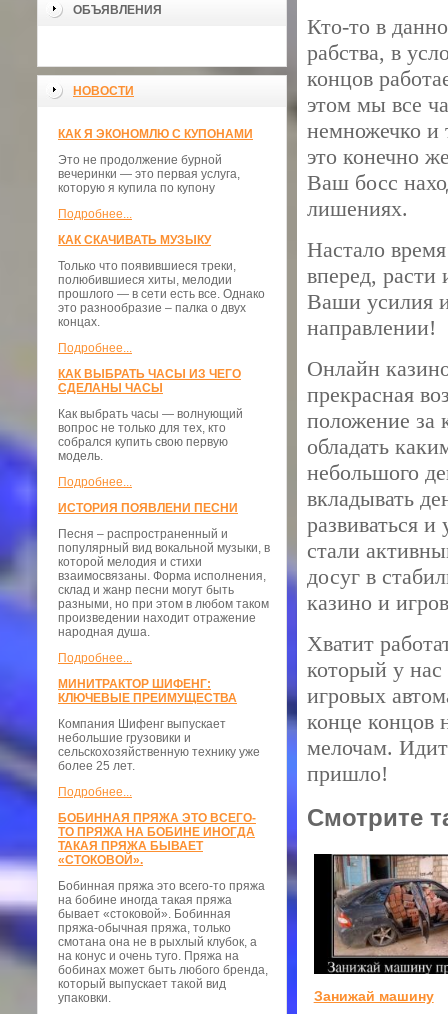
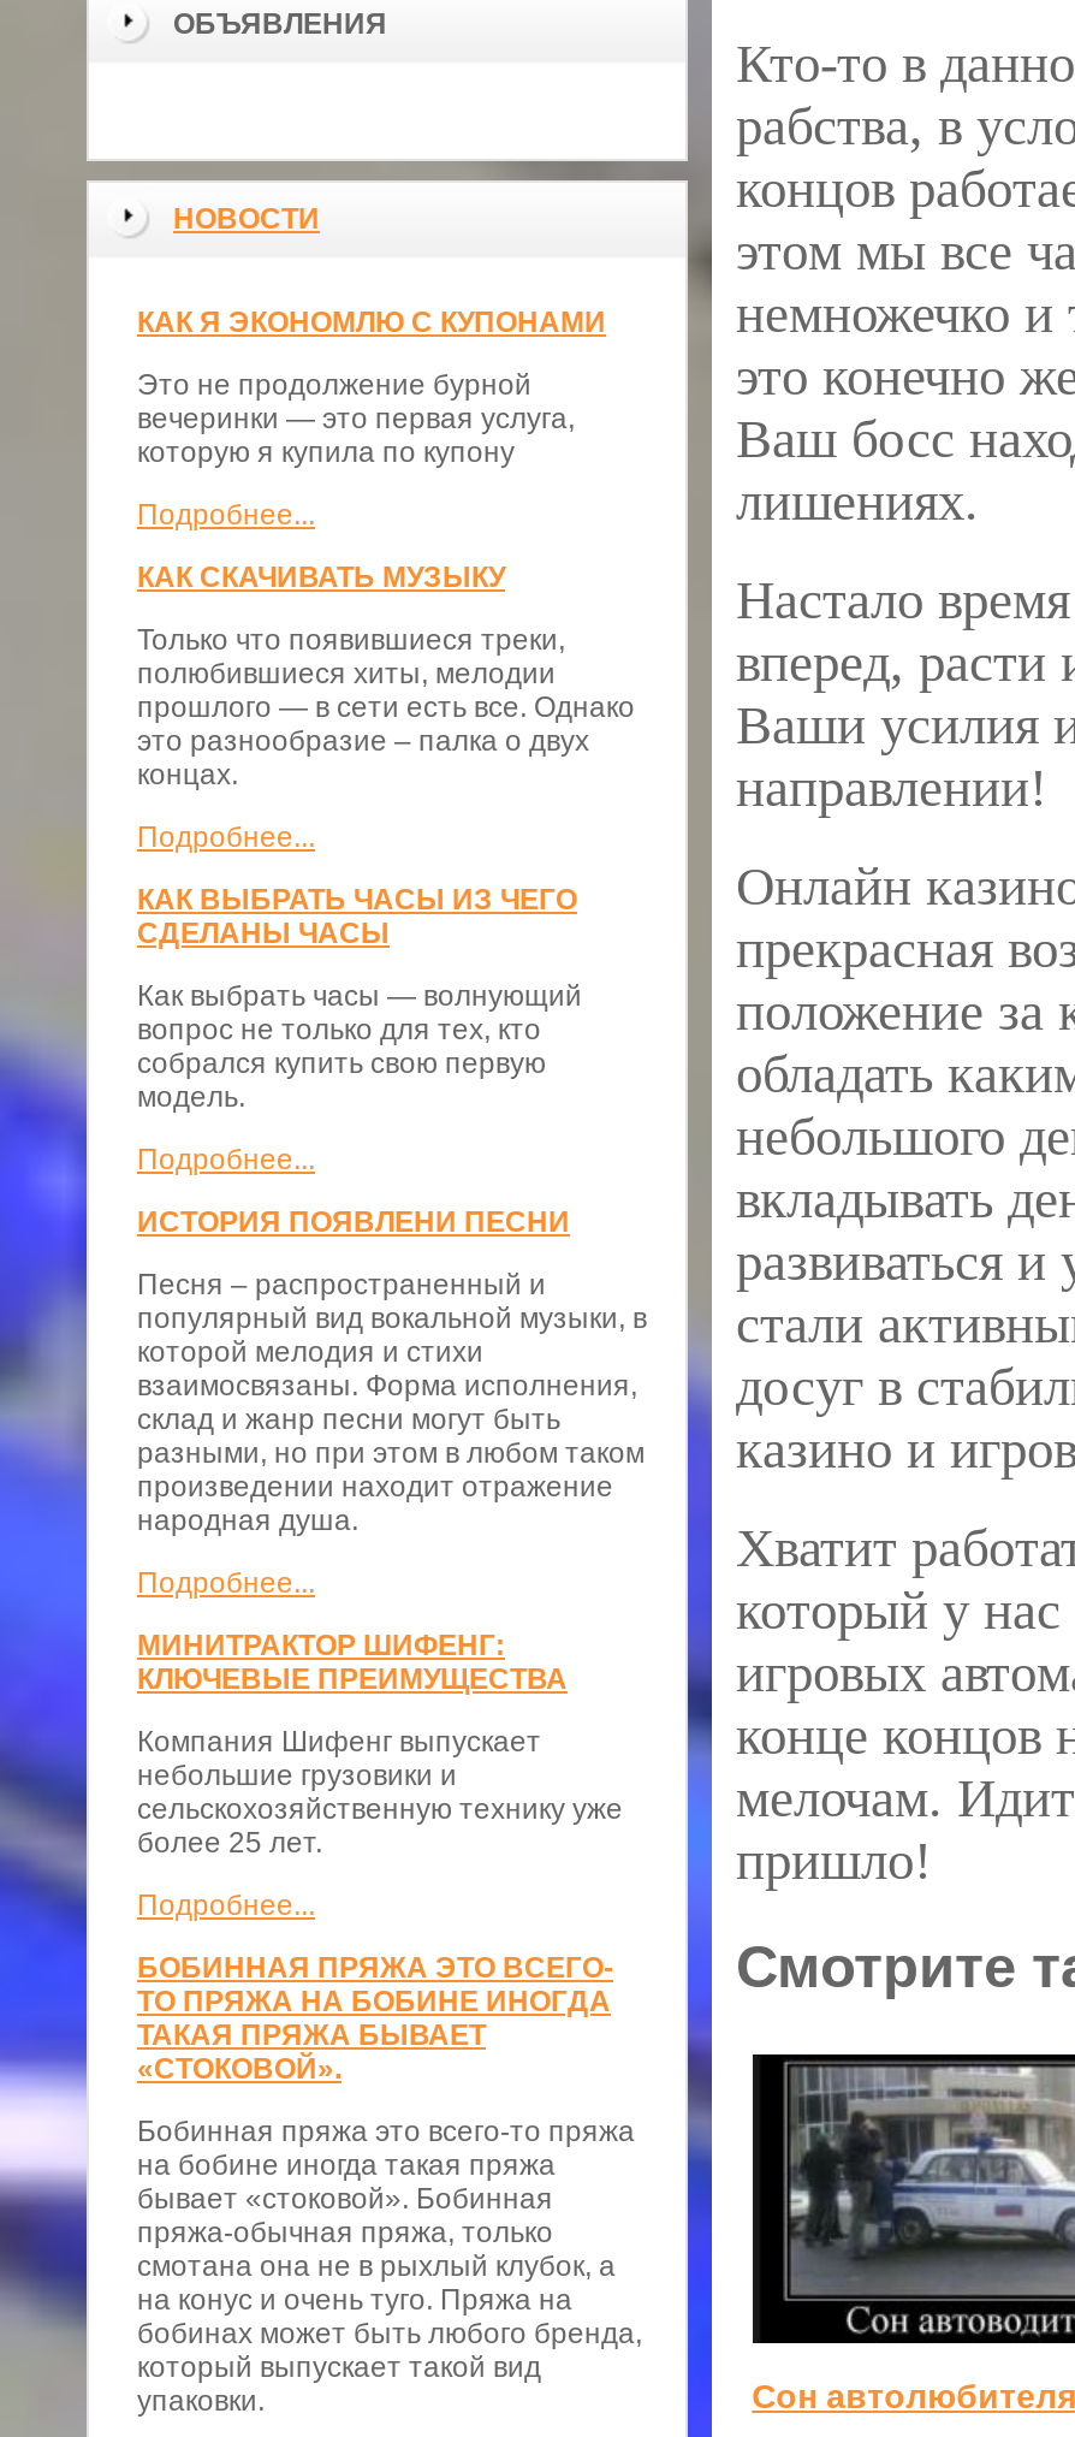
[314,853,445,1004] [image] | Занижай машину -> [752,2052,1075,2415] [image] | Сон автолюбителя

